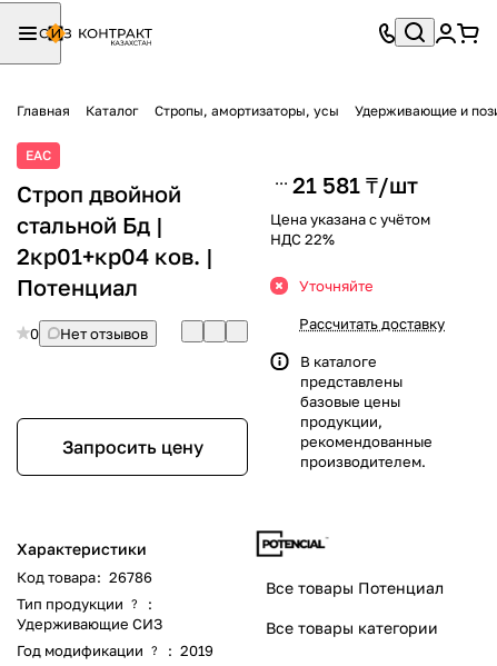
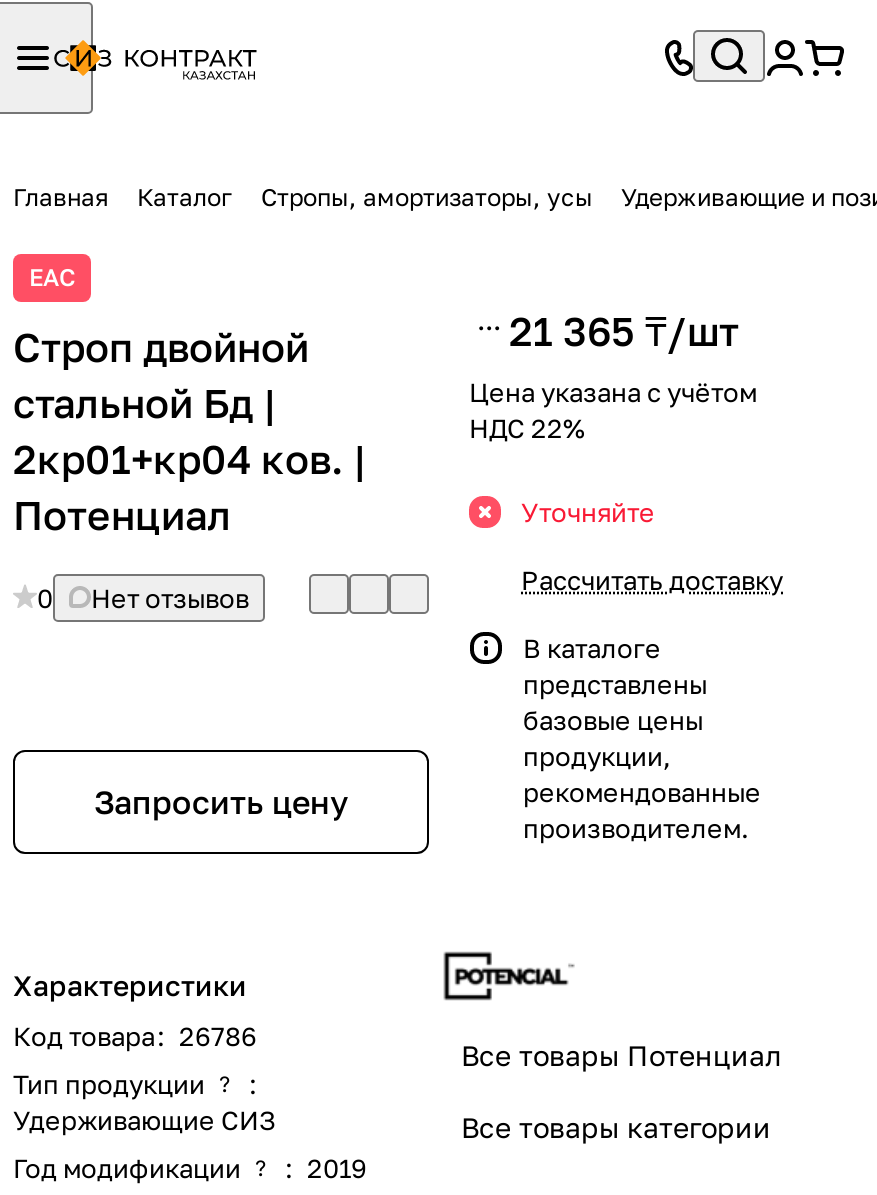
[292,171,418,198] 21 581 ₸/шт -> [509,306,739,354] 21 365 ₸/шт

